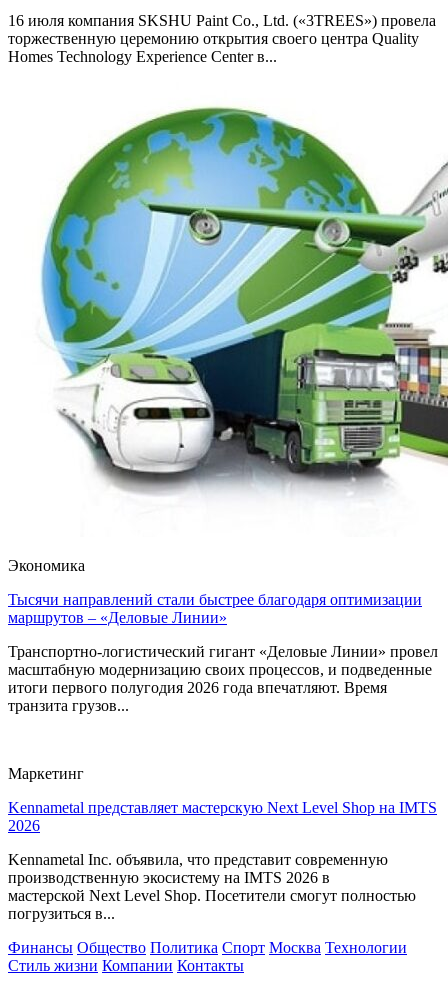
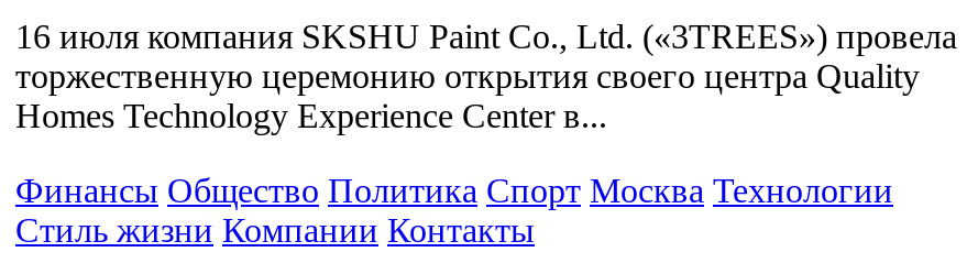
[40,106,445,495] [image] -> none
[8,557,438,714] Экономика | Тысячи направлений стали быстрее благодаря оптимизации | маршрутов – «Деловые Линии» | Транспортно-логистический гигант «Деловые Линии» провел | масштабную модернизацию своих процессов, и подведенные | итоги первого полугодия 2026 года впечатляют. Время | транзита грузов... -> none
[8,765,437,922] Маркетинг | Kennametal представляет мастерскую Next Level Shop на IMTS | 2026 | Kennametal Inc. объявила, что представит современную | производственную экосистему на IMTS 2026 в | мастерской Next Level Shop. Посетители смогут полностью | погрузиться в... -> none

